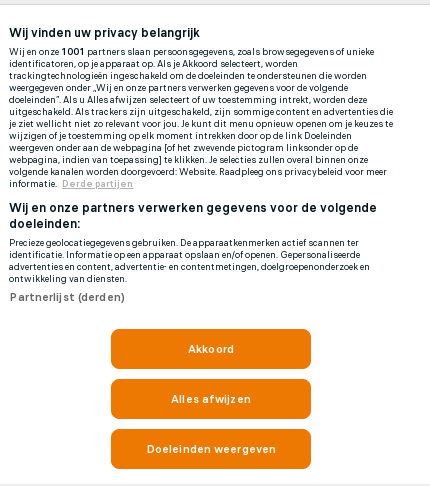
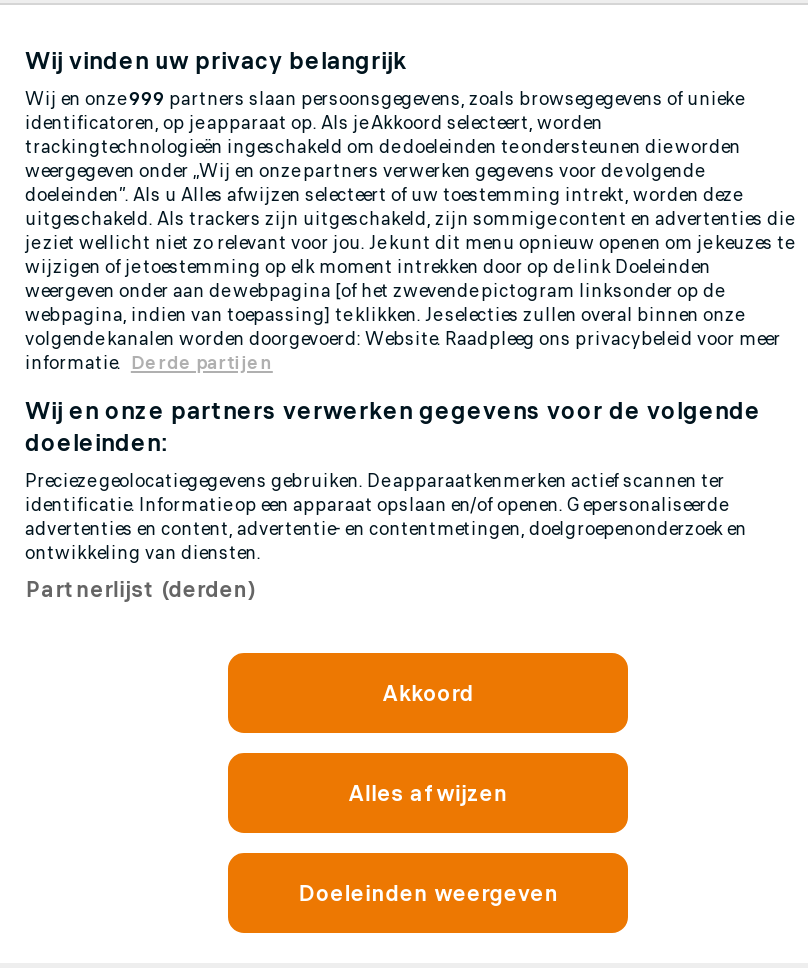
[9,46,374,58] Wij en onze1001 partners slaan persoonsgegevens, zoals browsegegevens of unieke -> [25,87,743,111] Wij en onze999 partners slaan persoonsgegevens, zoals browsegegevens of unieke

